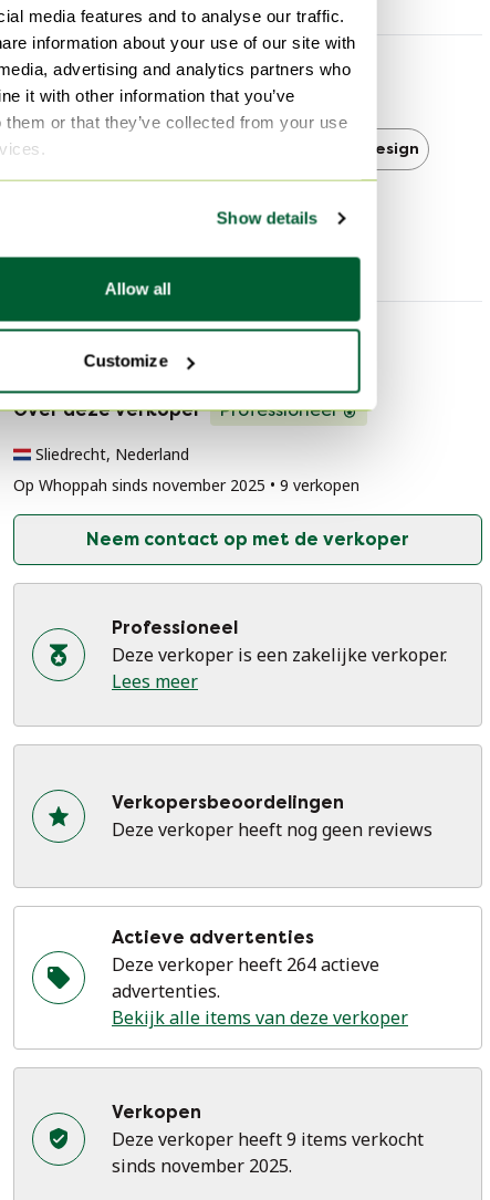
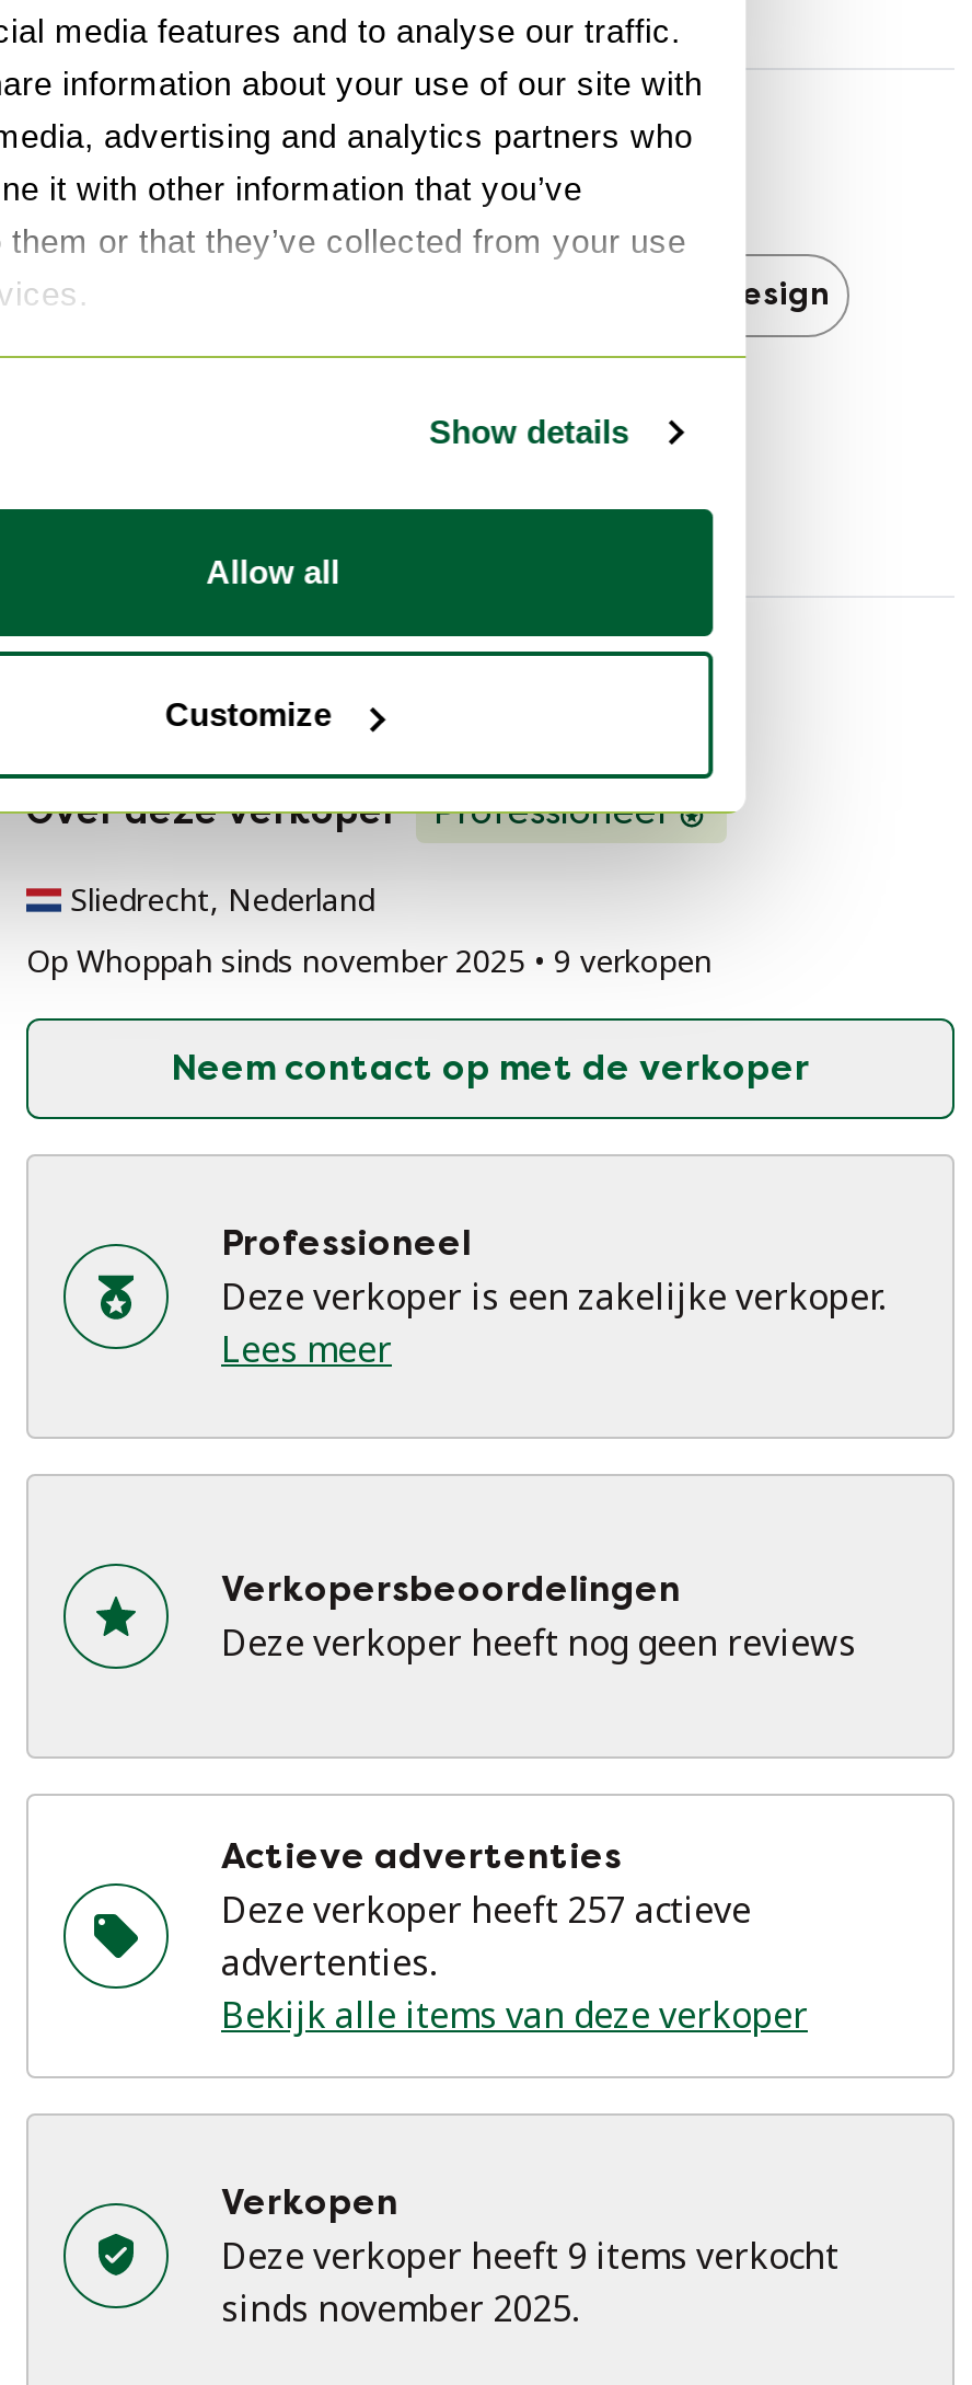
[112,952,379,977] Deze verkoper heeft 264 actieve -> [221,1886,751,1934] Deze verkoper heeft 257 actieve

